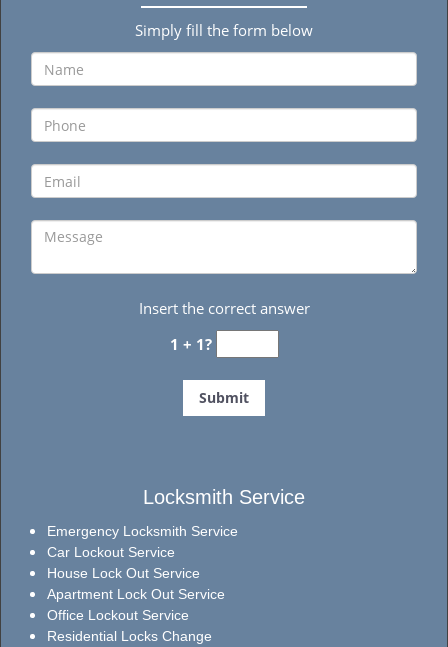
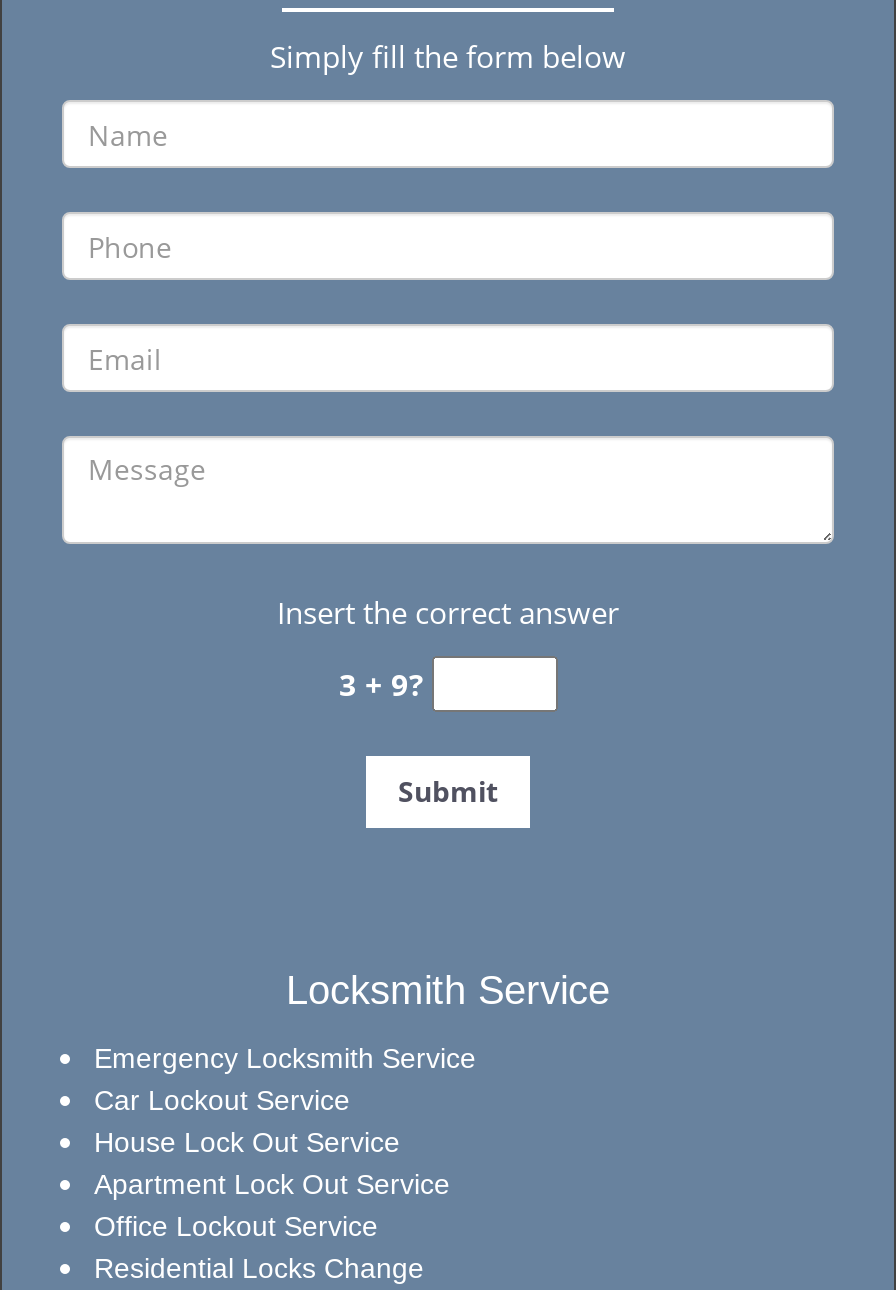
[169,334,211,354] 1 + 1? -> [339,664,423,704] 3 + 9?

